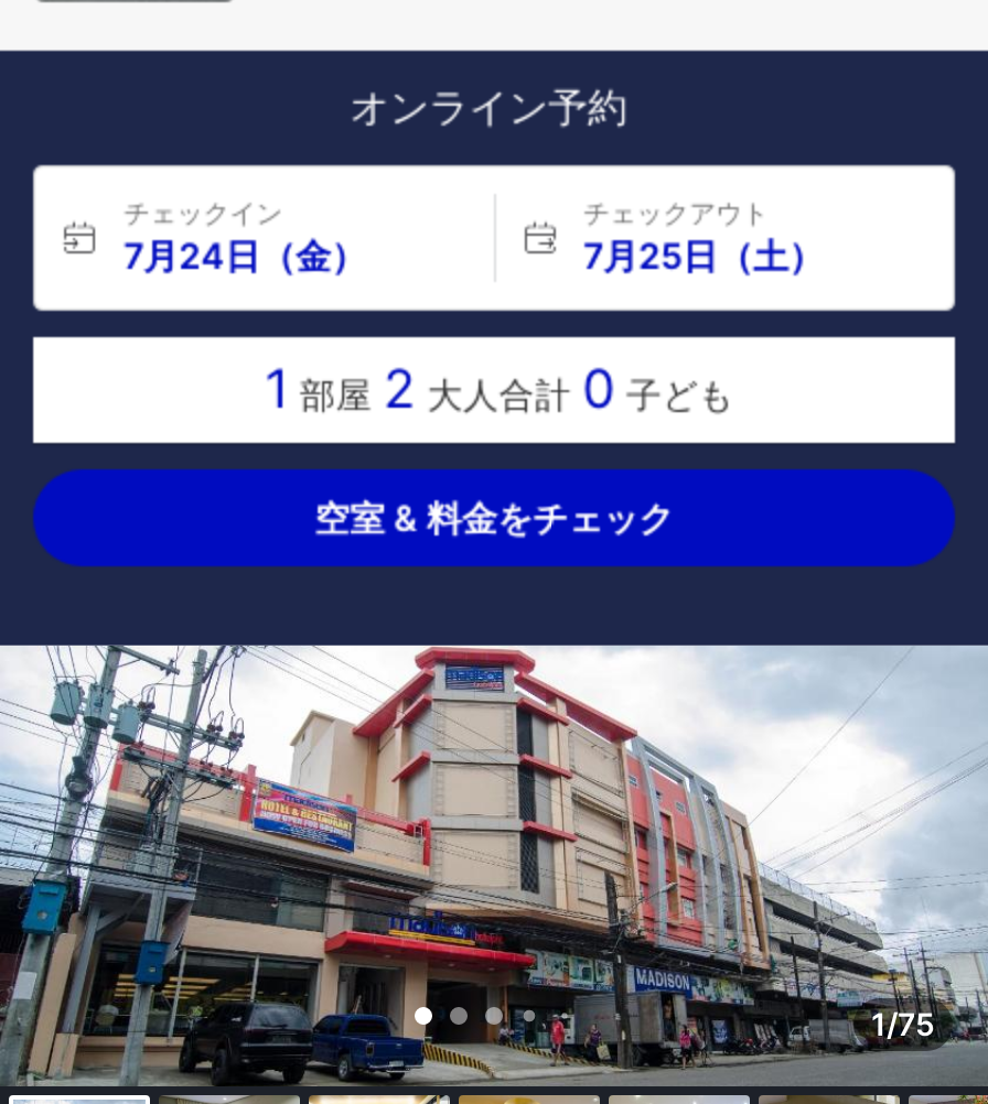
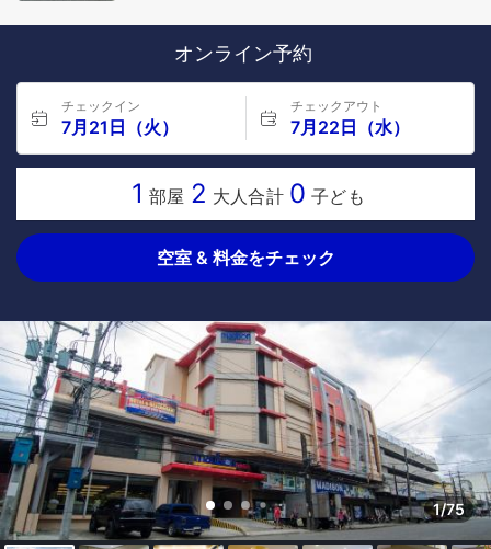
[123,234,366,278] 7月24日（金） -> [61,116,179,138] 7月21日（火）
[583,234,824,278] 7月25日（土） -> [290,116,409,138] 7月22日（水）

